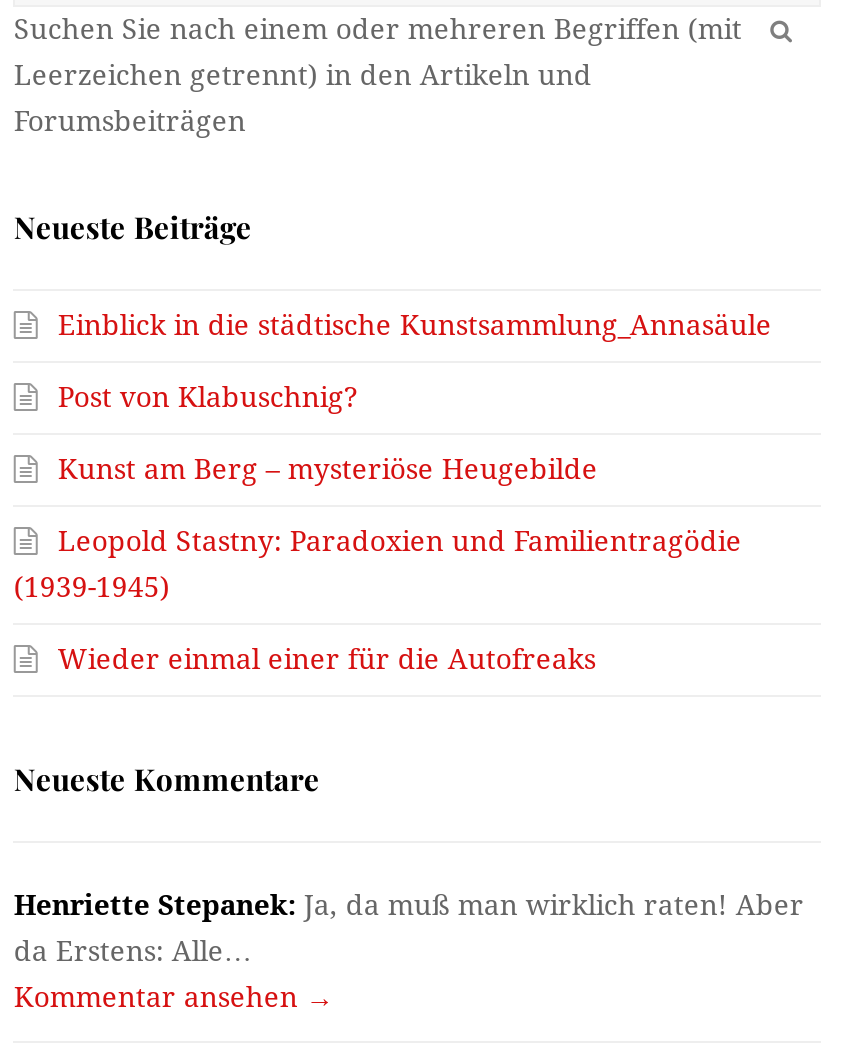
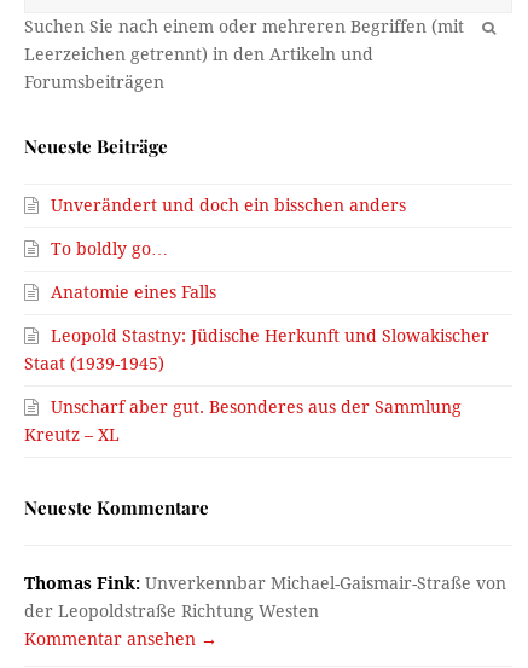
[58,309,772,341] Einblick in die städtische Kunstsammlung_Annasäule -> [51,196,406,215] Unverändert und doch ein bisschen anders
[58,381,358,413] Post von Klabuschnig? -> [51,239,168,258] To boldly go…
[58,453,598,485] Kunst am Berg – mysteriöse Heugebilde -> [51,283,217,302] Anatomie eines Falls
[14,525,742,603] Leopold Stastny: Paradoxien und Familientragödie | (1939-1945) -> [25,326,490,373] Leopold Stastny: Jüdische Herkunft und Slowakischer | Staat (1939-1945)
[58,643,596,675] Wieder einmal einer für die Autofreaks -> [25,397,462,444] Unscharf aber gut. Besonderes aus der Sammlung | Kreutz – XL
[14,889,804,967] Henriette Stepanek: Ja, da muß man wirklich raten! Aber | da Erstens: Alle… -> [25,574,507,621] Thomas Fink: Unverkennbar Michael-Gaismair-Straße von | der Leopoldstraße Richtung Westen

